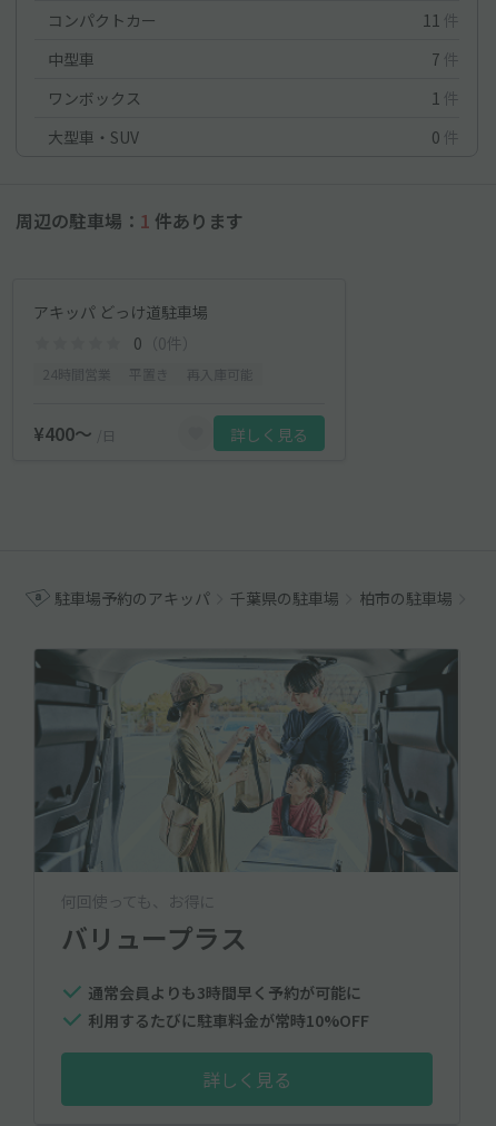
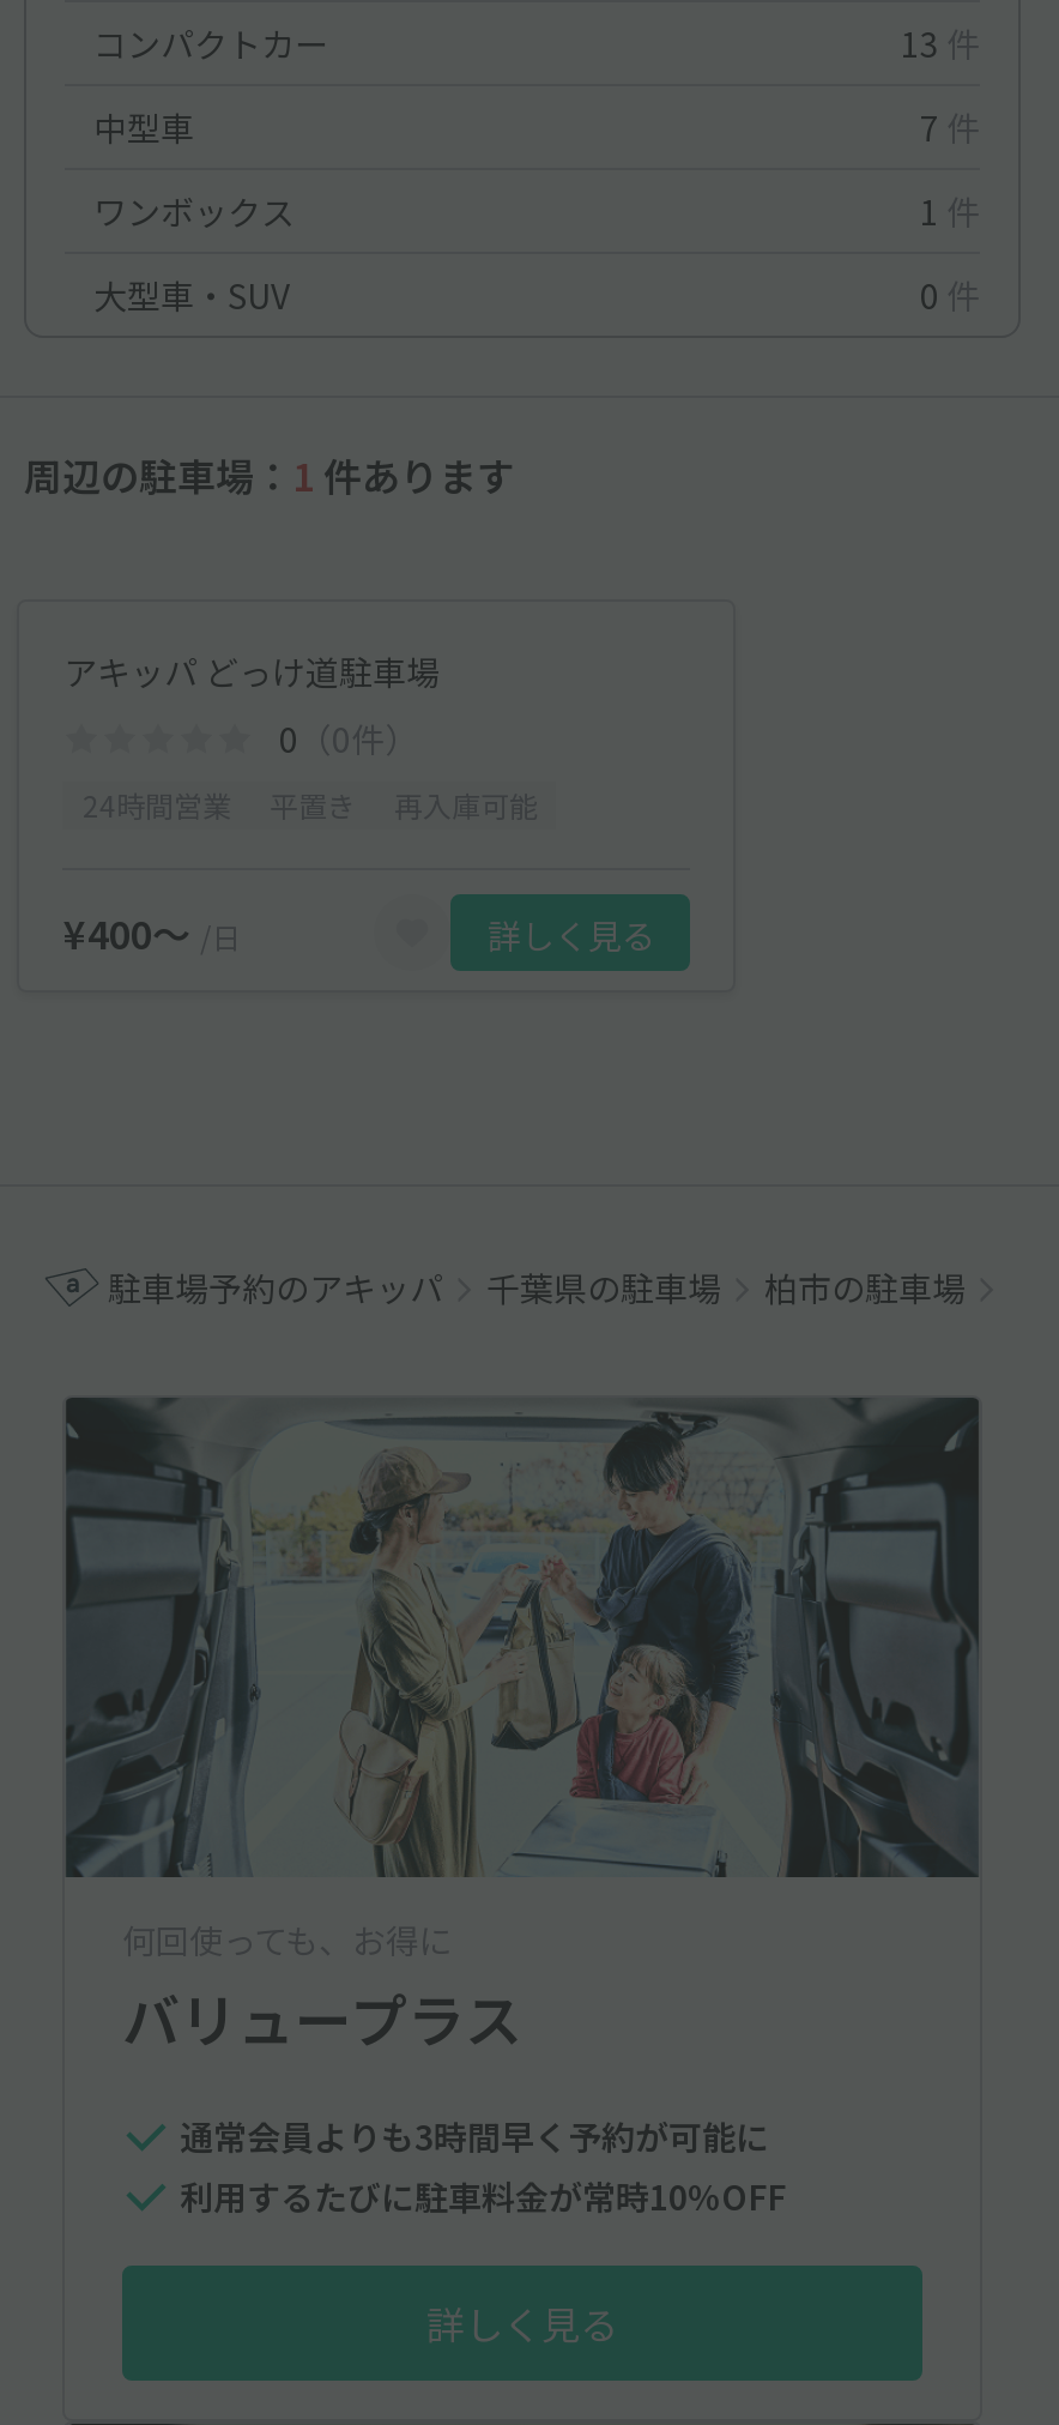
[423,9,459,31] 11件 -> [901,19,980,67] 13件

